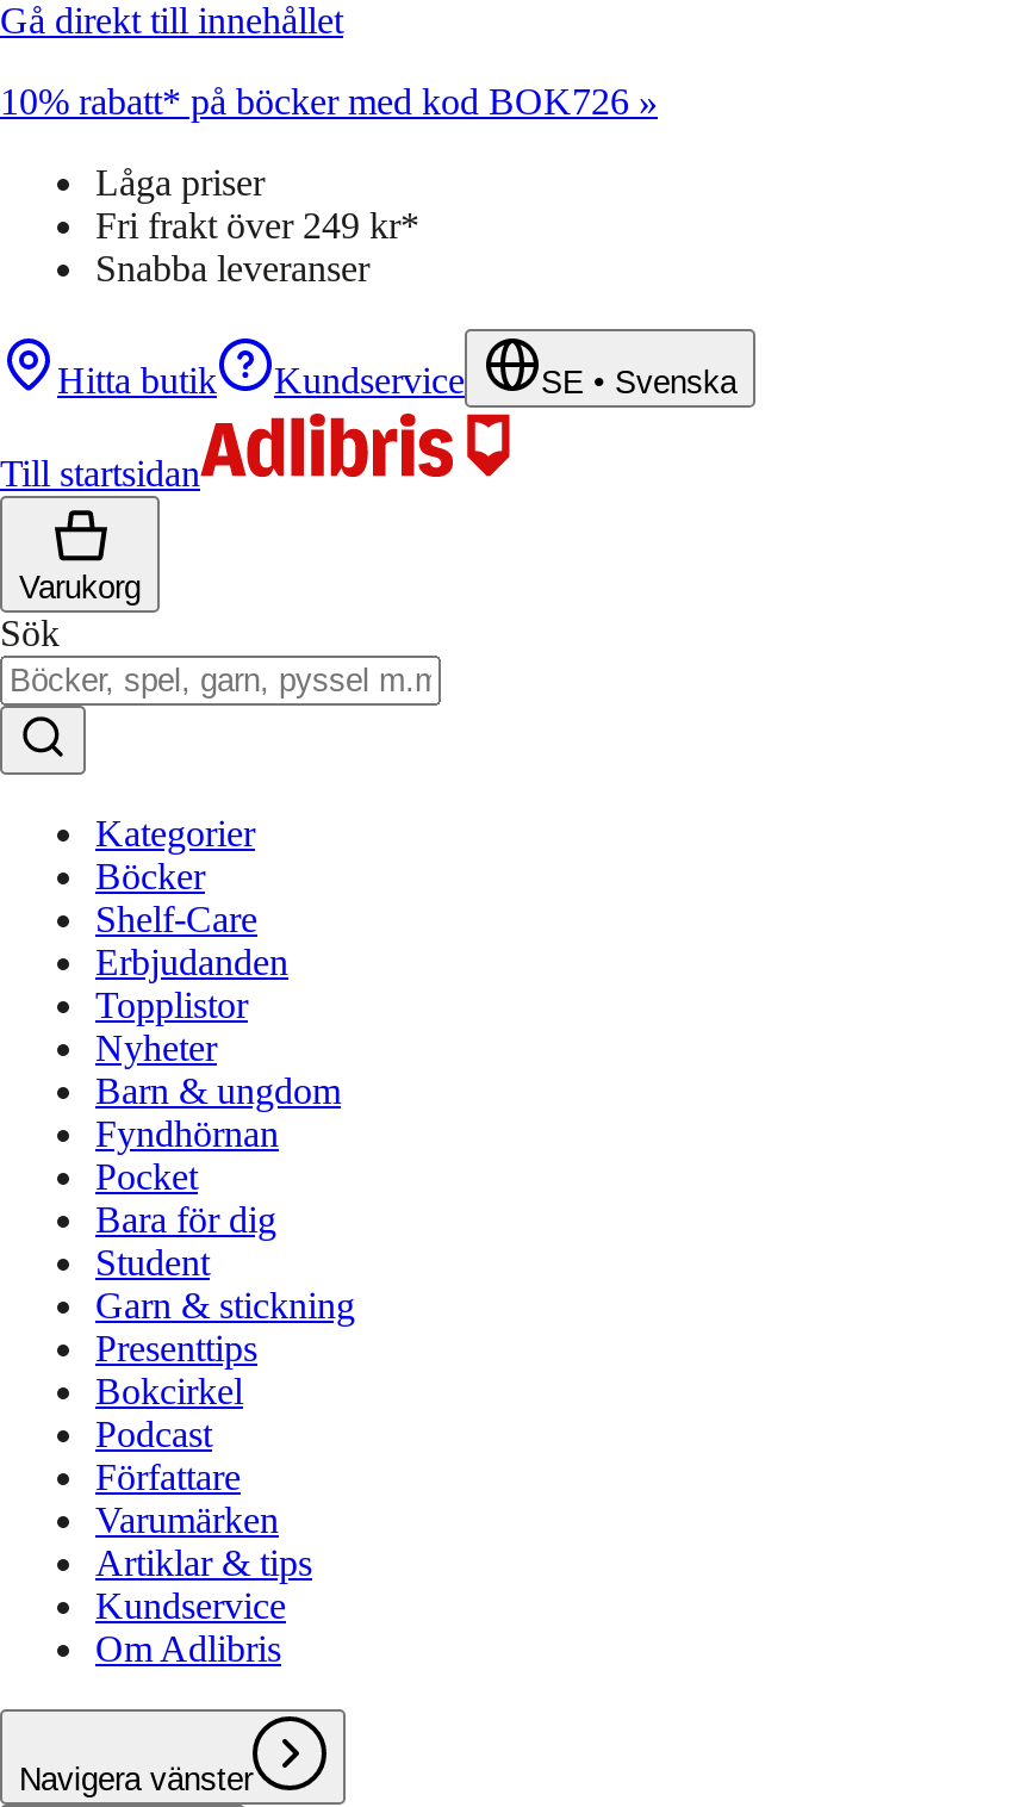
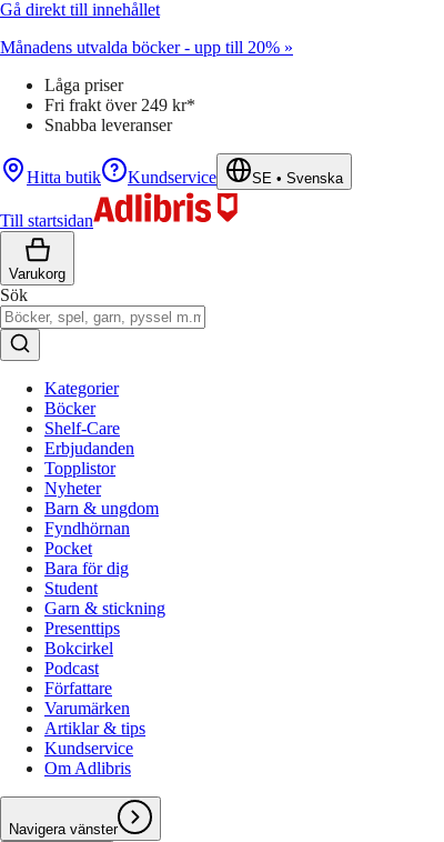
[0,81,658,122] 10% rabatt* på böcker med kod BOK726 » -> [0,38,293,57] Månadens utvalda böcker - upp till 20% »

